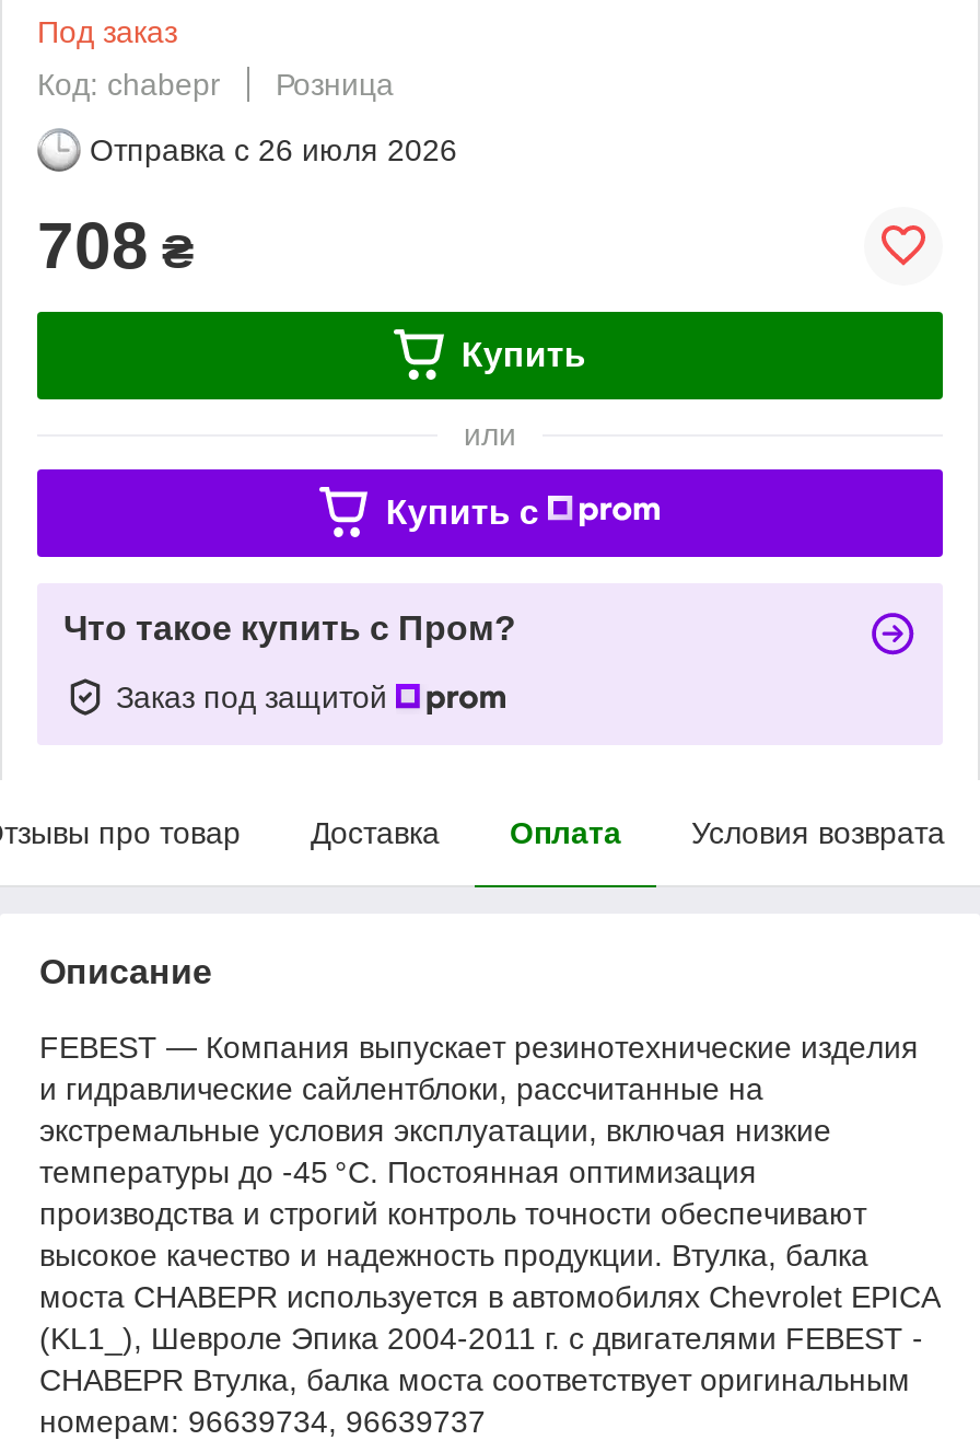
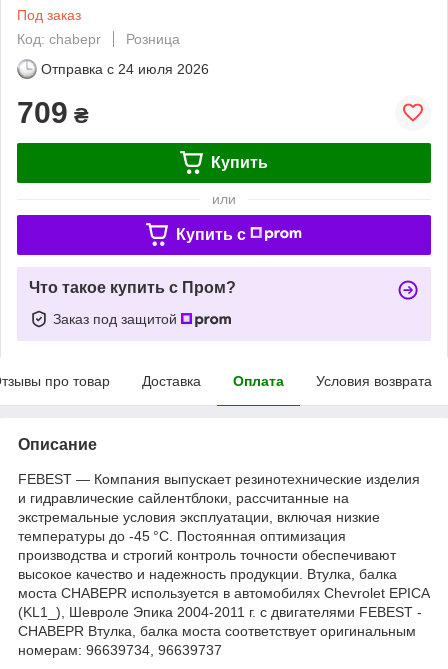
[90,132,457,167] Отправка с 26 июля 2026 -> [41,61,209,77] Отправка с 24 июля 2026
[37,209,195,281] 708 ₴ -> [17,96,89,129] 709 ₴

